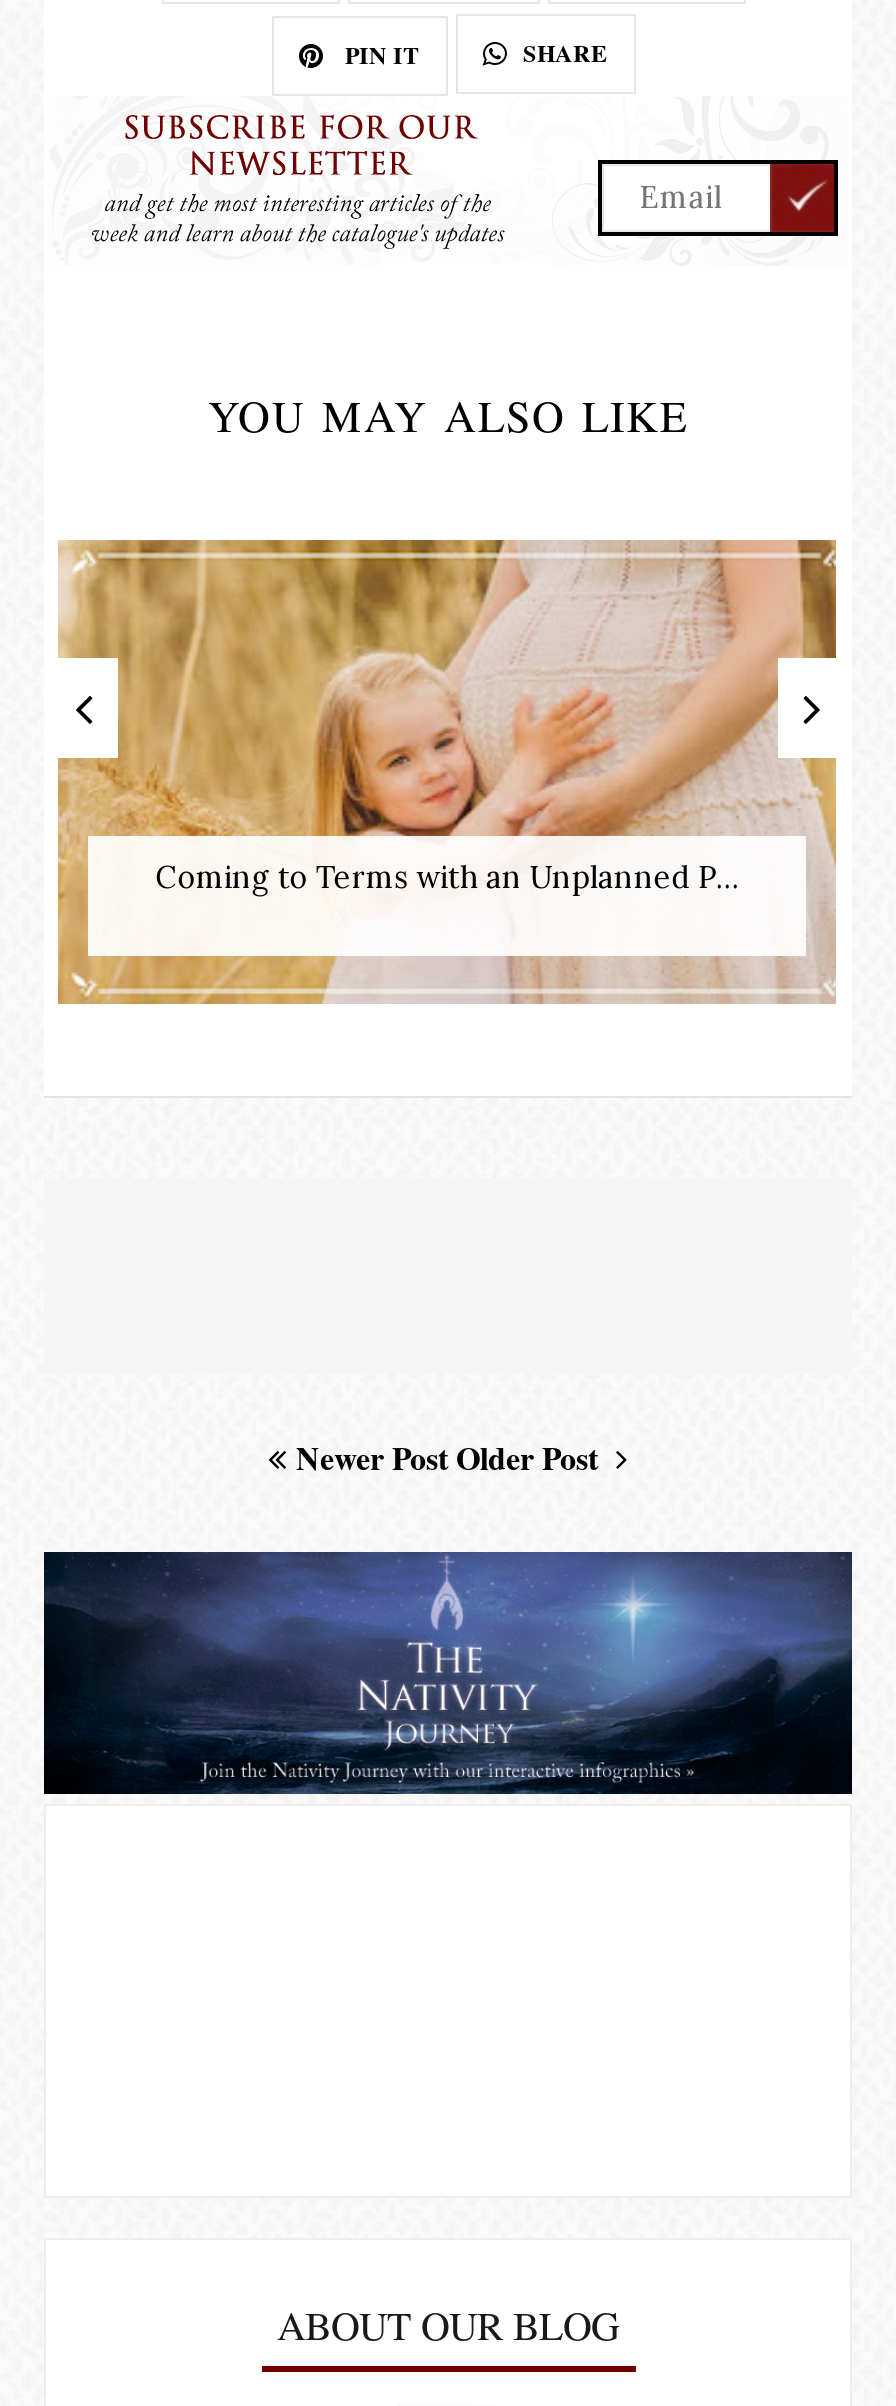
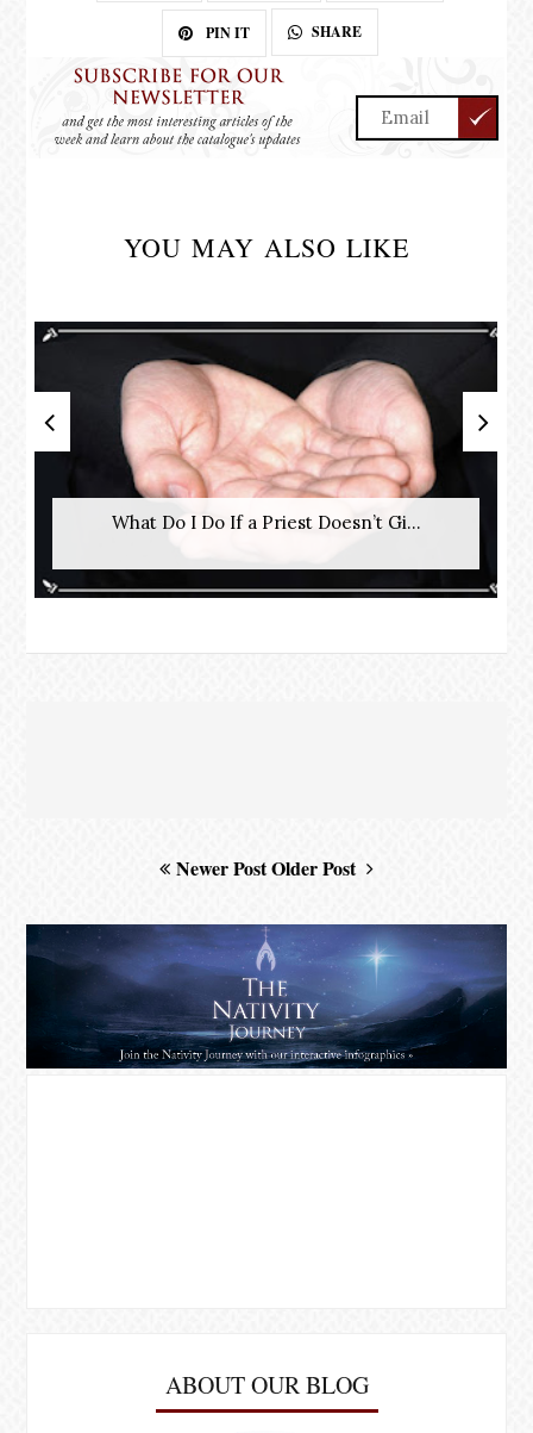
[56,538,838,1006] [image] | Coming to Terms with an Unplanned P... -> [33,320,498,599] [image] | What Do I Do If a Priest Doesn’t Gi...

